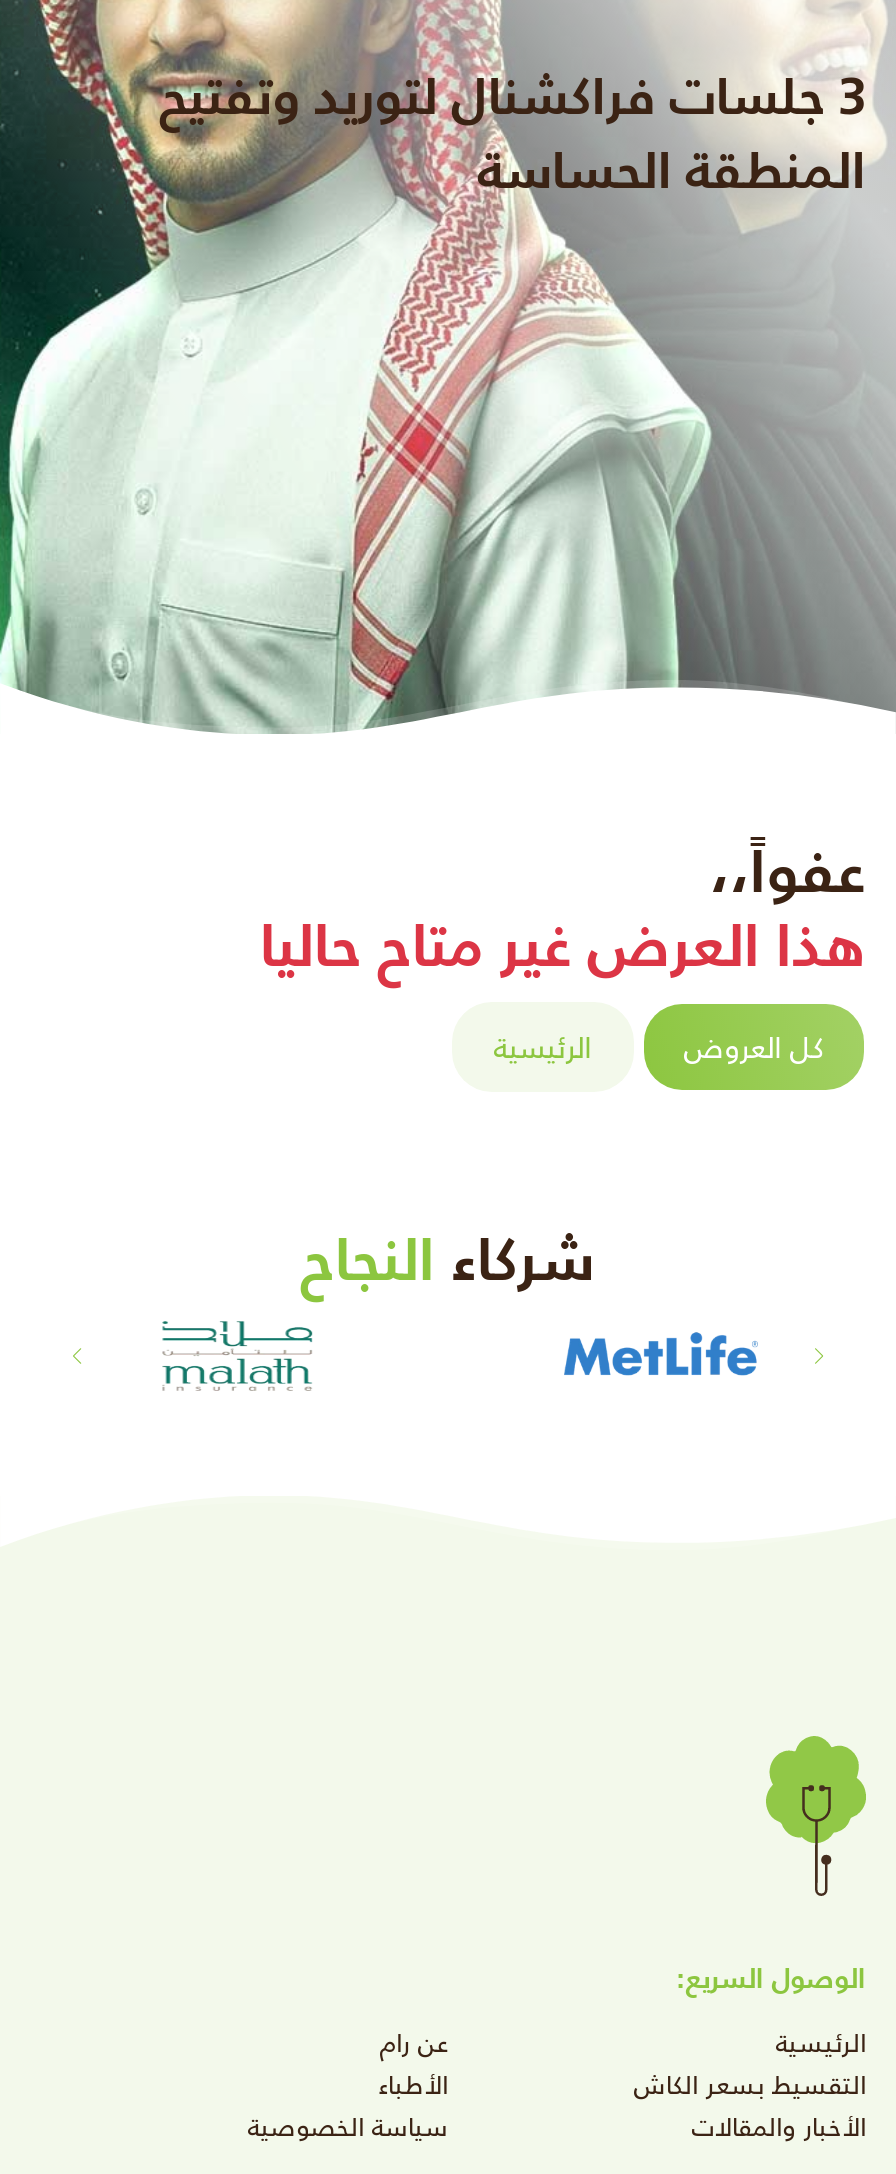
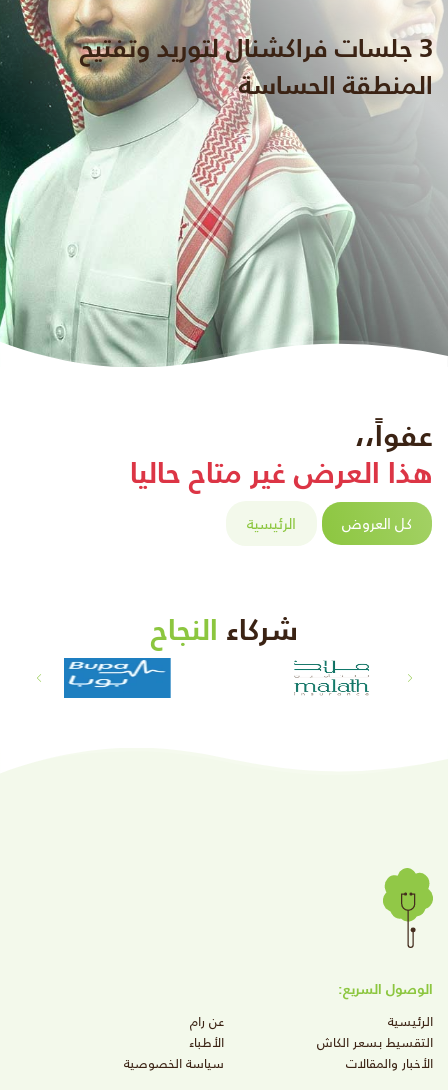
[128,1316,342,1396] [image] -> [63,657,172,699] [image]
[562,1322,758,1388] [image] -> [282,660,378,696] [image]

